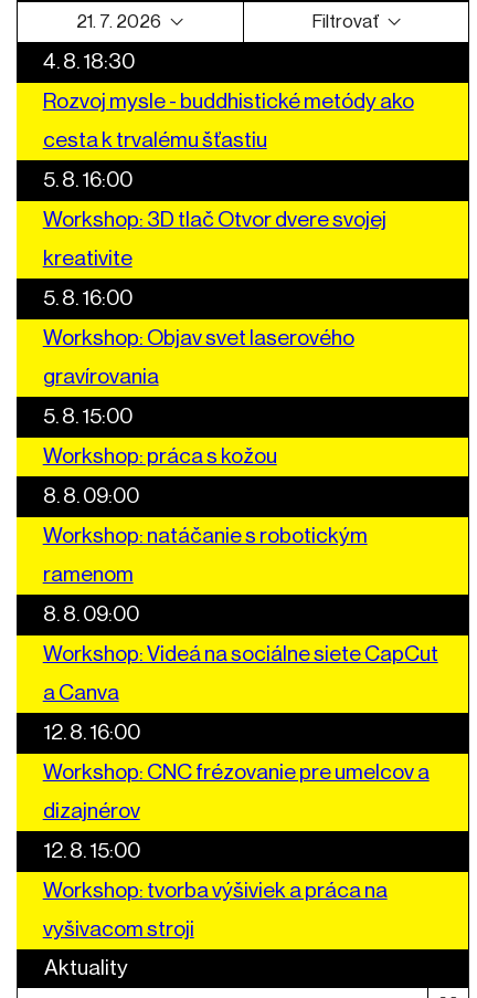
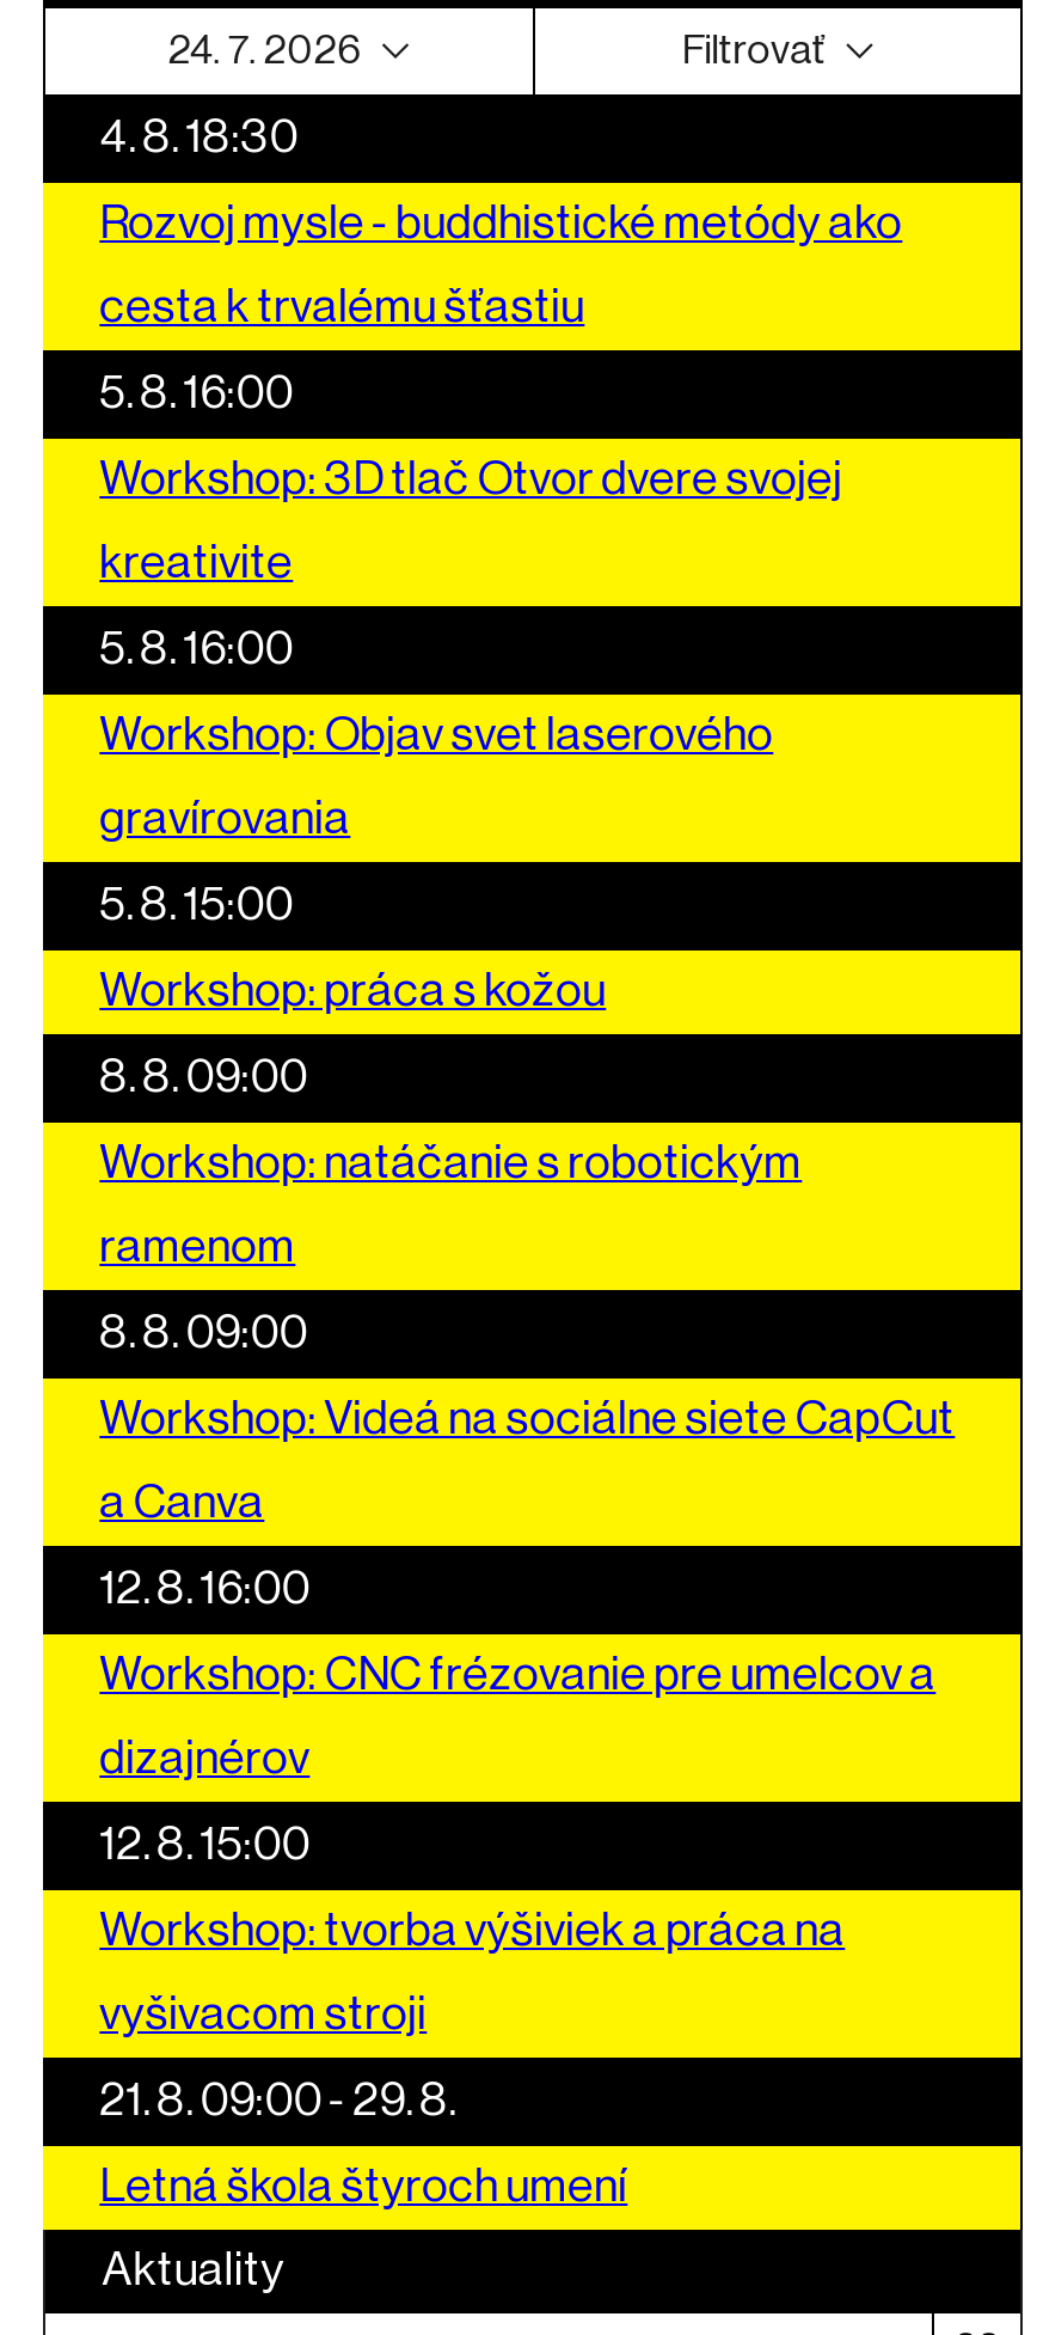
[77,12,162,31] 21. 7. 2026 -> [168,29,362,70] 24. 7. 2026
none -> [100,2076,628,2210] 21. 8. 09:00 - 29. 8. | Letná škola štyroch umení

